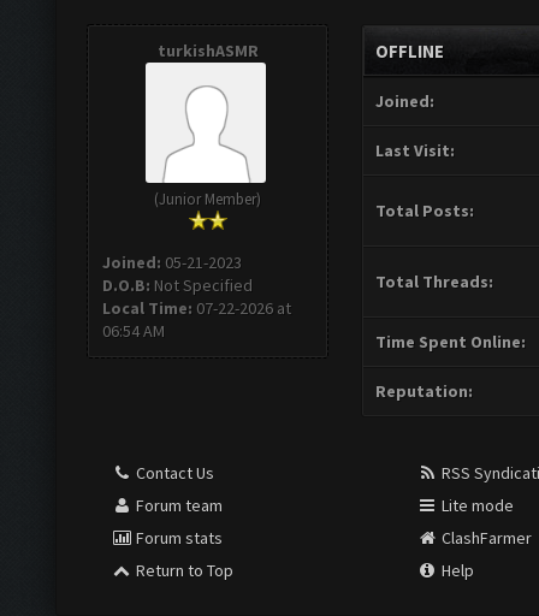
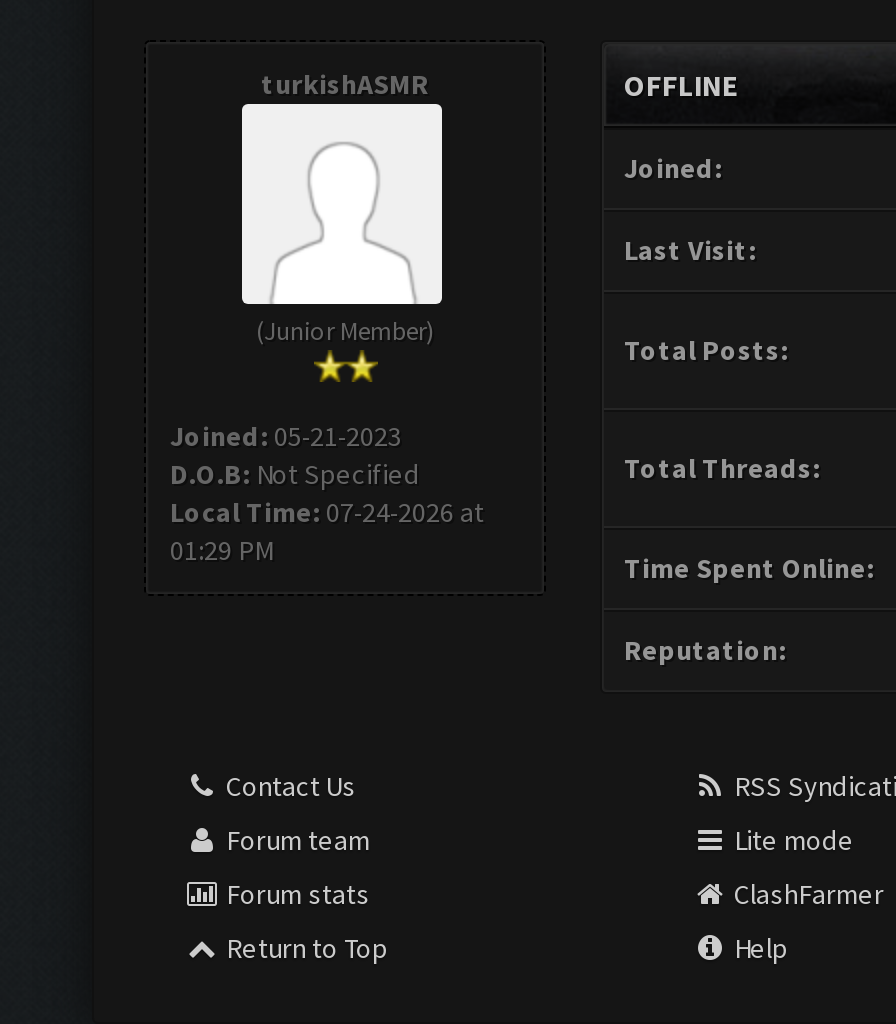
[102,297,291,342] Local Time: 07-22-2026 at | 06:54 AM -> [170,494,484,568] Local Time: 07-24-2026 at | 01:29 PM

